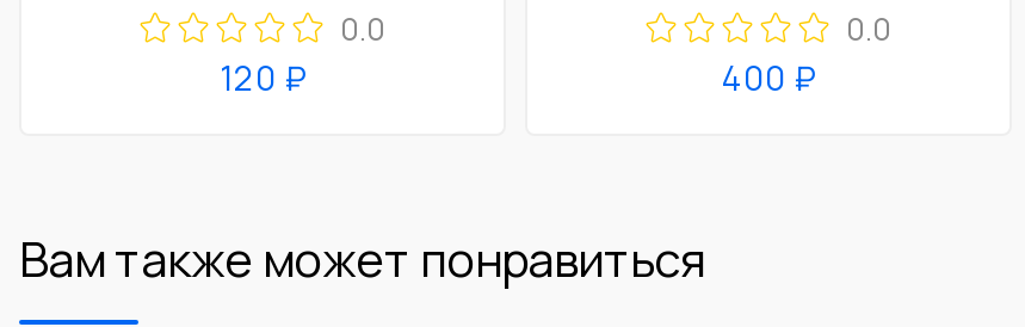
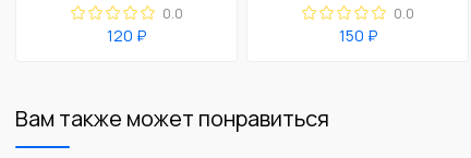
[722,54,815,100] 400 ₽ -> [339,25,377,45] 150 ₽

